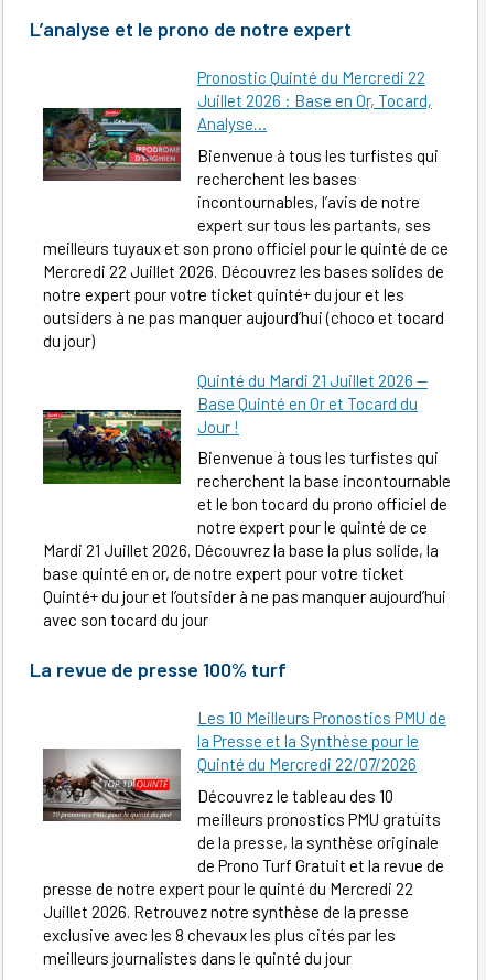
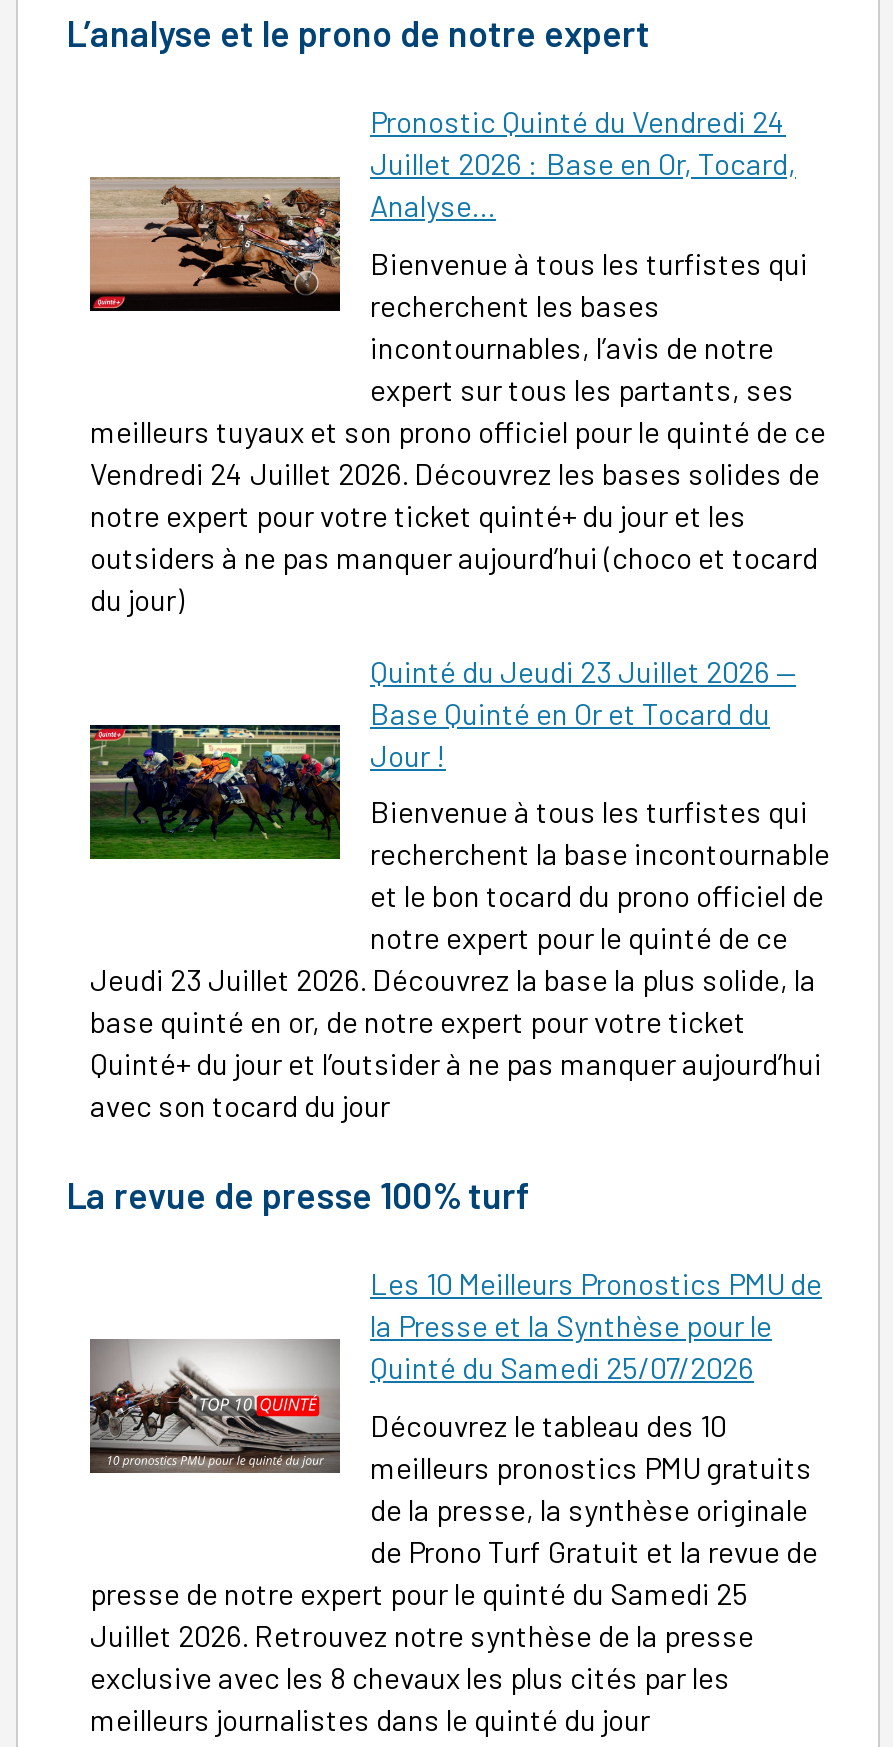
[197,67,425,87] Pronostic Quinté du Mercredi 22 -> [370,103,786,139] Pronostic Quinté du Vendredi 24
[42,107,182,182] [image] -> [88,175,342,313] [image]
[43,261,444,281] Mercredi 22 Juillet 2026. Découvrez les bases solides de -> [90,454,820,490] Vendredi 24 Juillet 2026. Découvrez les bases solides de
[197,370,428,390] Quinté du Mardi 21 Juillet 2026 — -> [370,652,796,688] Quinté du Jeudi 23 Juillet 2026 —
[43,540,439,560] Mardi 21 Juillet 2026. Découvrez la base la plus solide, la -> [90,961,816,997] Jeudi 23 Juillet 2026. Découvrez la base la plus solide, la
[197,754,417,774] Quinté du Mercredi 22/07/2026 -> [370,1349,754,1385] Quinté du Samedi 25/07/2026
[43,878,413,898] presse de notre expert pour le quinté du Mercredi 22 -> [90,1574,748,1610] presse de notre expert pour le quinté du Samedi 25

